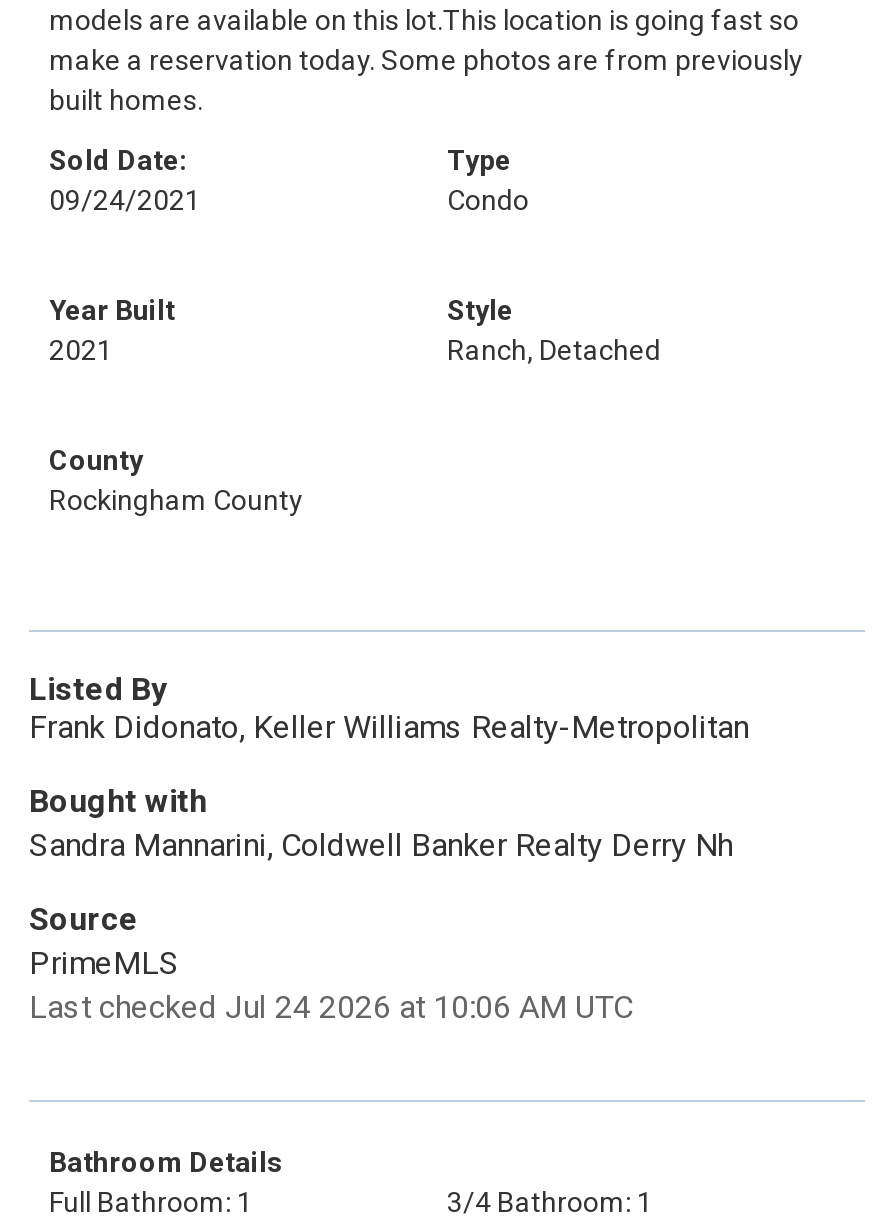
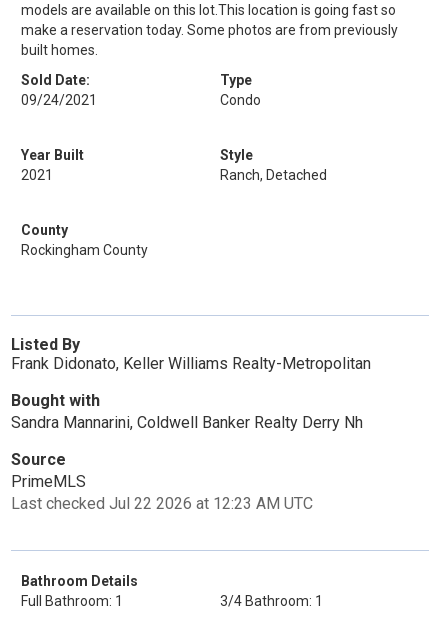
[29,988,633,1026] Last checked Jul 24 2026 at 10:06 AM UTC -> [11,494,313,513] Last checked Jul 22 2026 at 12:23 AM UTC

